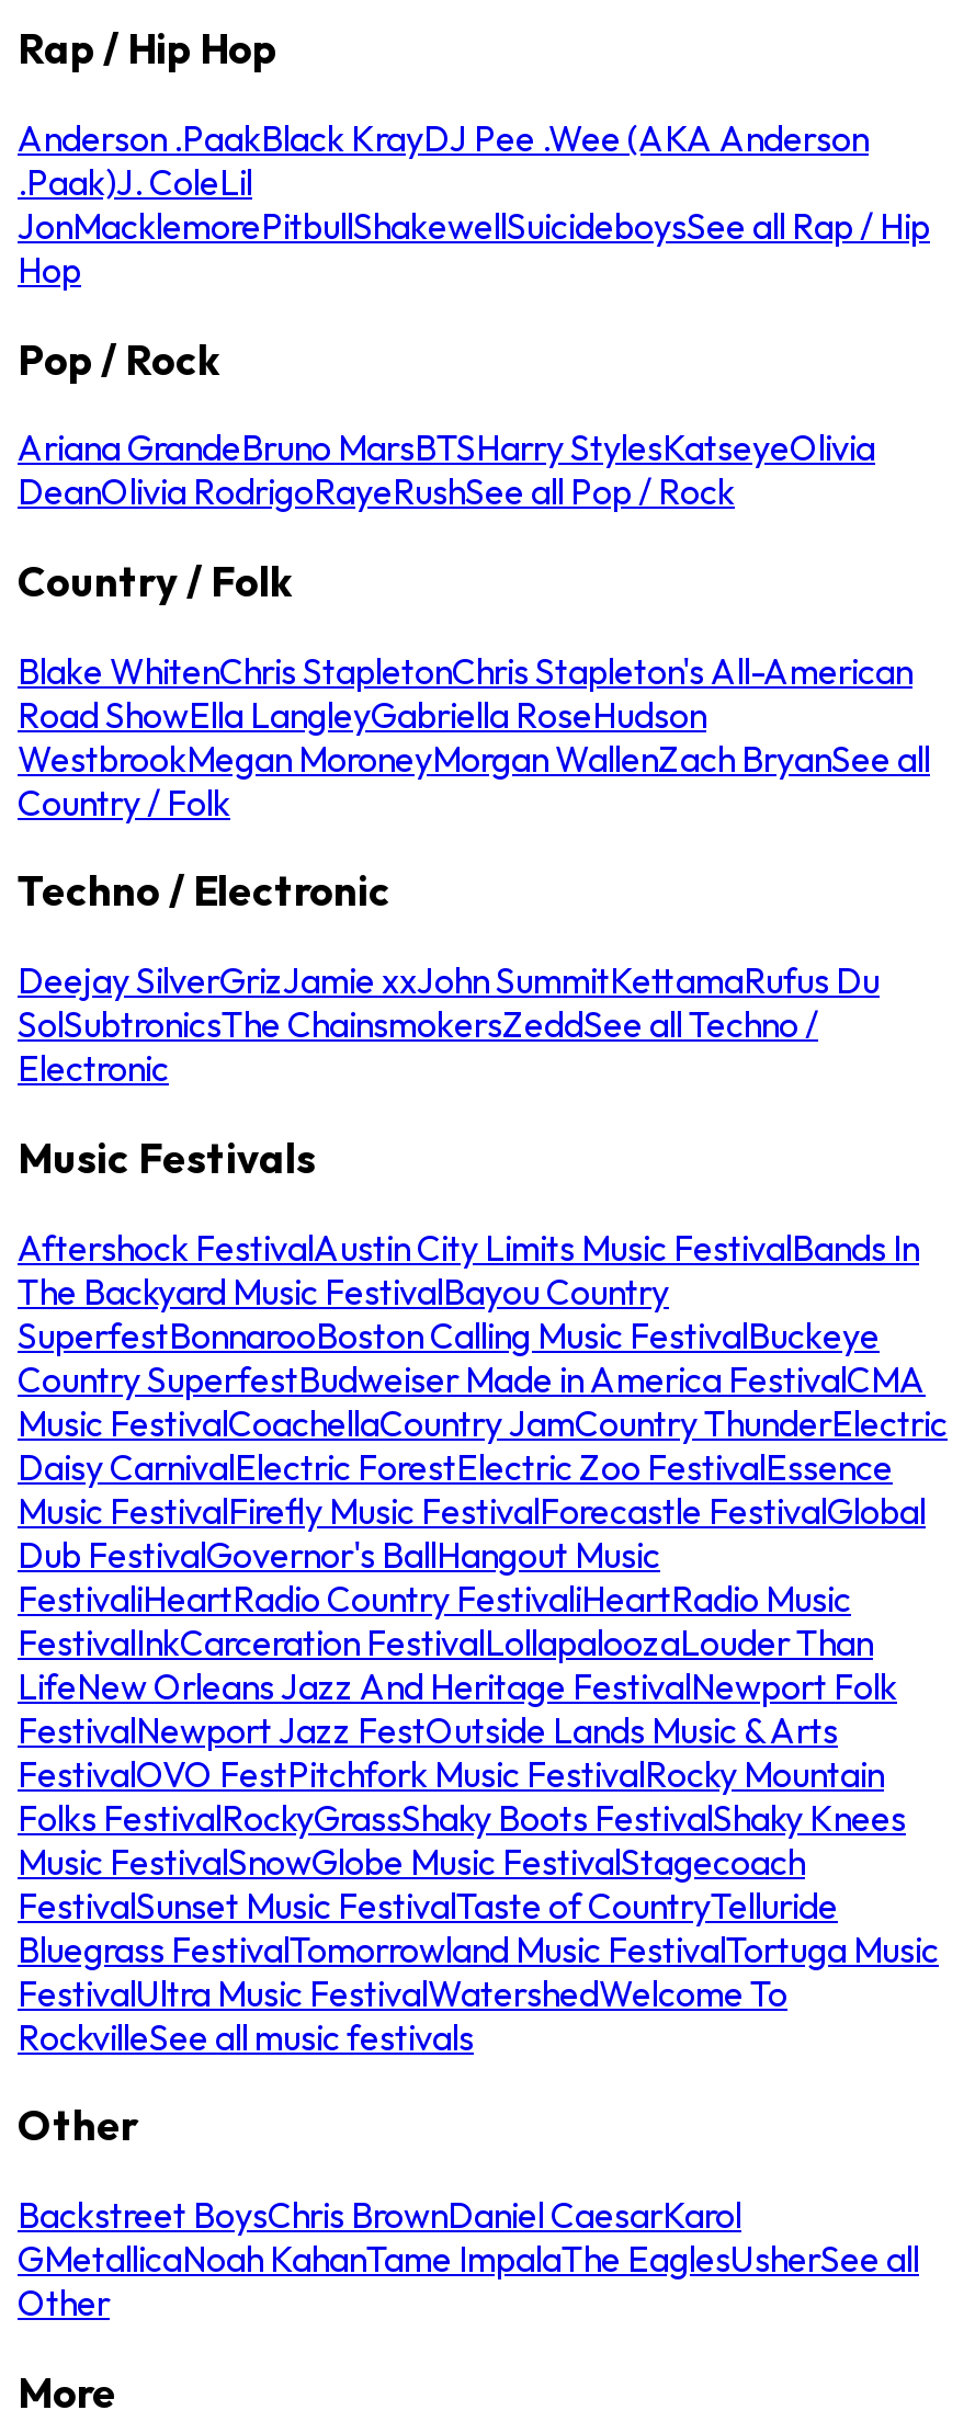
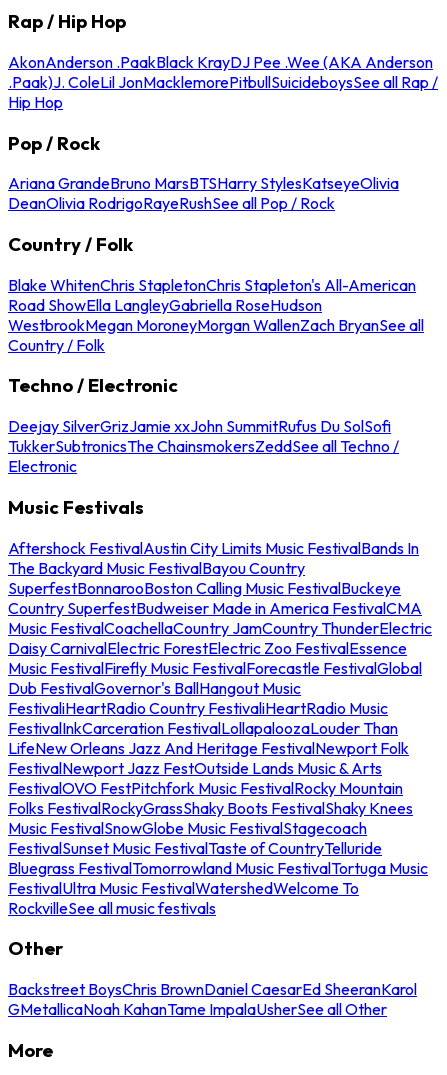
[18,116,930,291] Anderson .PaakBlack KrayDJ Pee .Wee (AKA Anderson | .Paak)J. ColeLil | JonMacklemorePitbullShakewellSuicideboysSee all Rap / Hip | Hop -> [8,52,438,112] AkonAnderson .PaakBlack KrayDJ Pee .Wee (AKA Anderson | .Paak)J. ColeLil JonMacklemorePitbullSuicideboysSee all Rap / | Hip Hop
[18,959,880,1046] Deejay SilverGrizJamie xxJohn SummitKettamaRufus Du | SolSubtronicsThe ChainsmokersZeddSee all Techno / -> [8,416,399,456] Deejay SilverGrizJamie xxJohn SummitRufus Du SolSofi | TukkerSubtronicsThe ChainsmokersZeddSee all Techno /
[18,2193,919,2324] Backstreet BoysChris BrownDaniel CaesarKarol | GMetallicaNoah KahanTame ImpalaThe EaglesUsherSee all | Other -> [8,979,417,1019] Backstreet BoysChris BrownDaniel CaesarEd SheeranKarol | GMetallicaNoah KahanTame ImpalaUsherSee all Other

